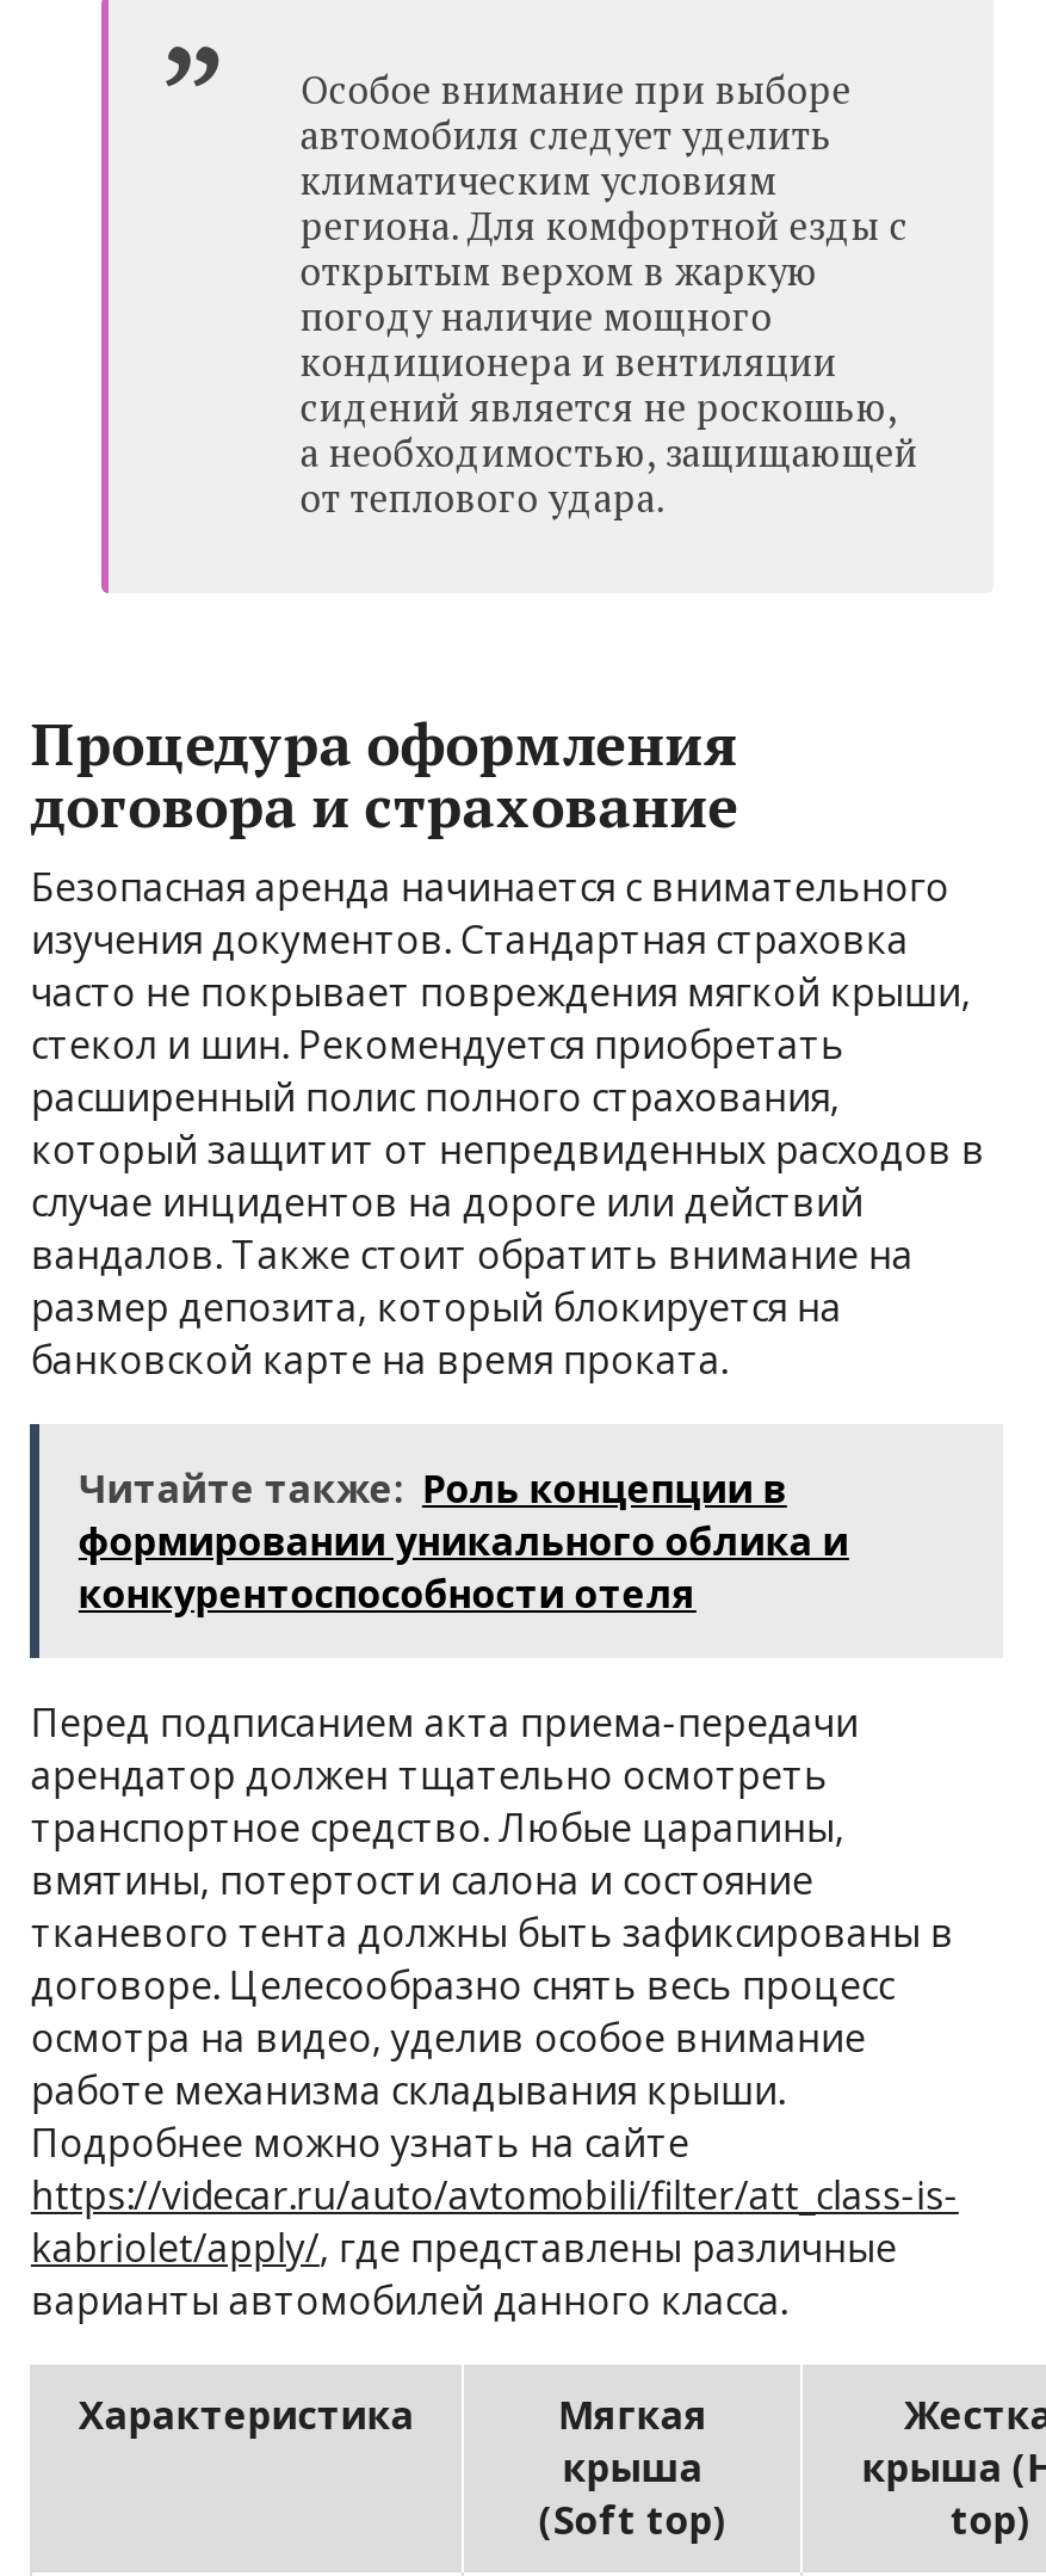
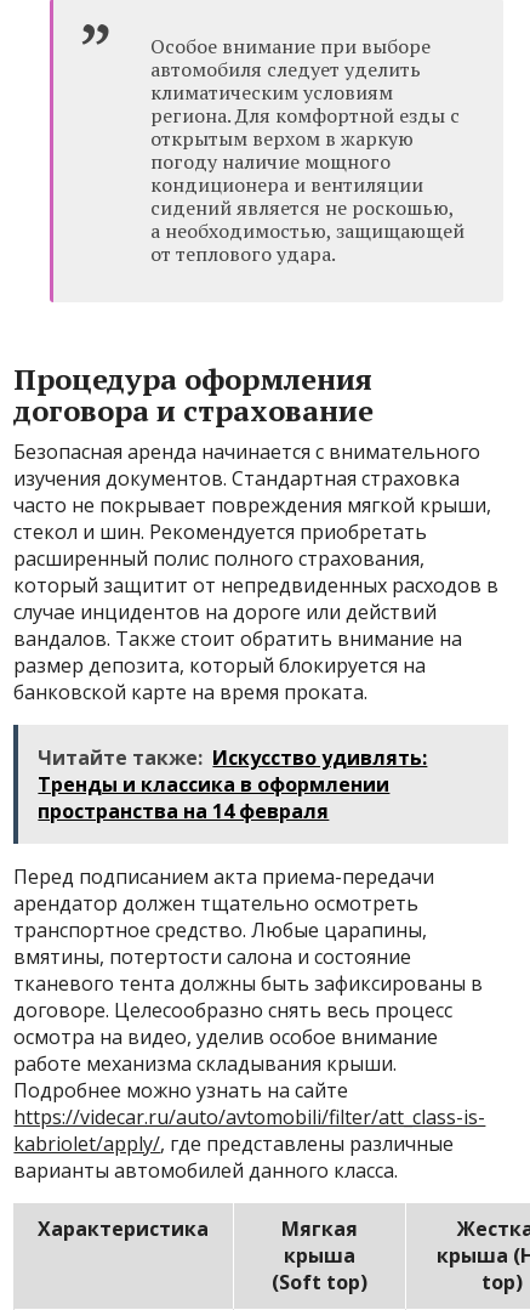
[78,1463,849,1621] Читайте также: Роль концепции в | формировании уникального облика и | конкурентоспособности отеля -> [38,744,427,824] Читайте также: Искусство удивлять: | Тренды и классика в оформлении | пространства на 14 февраля

